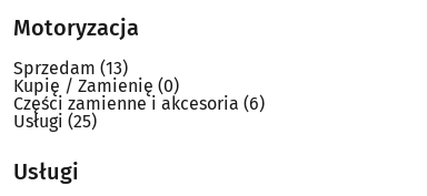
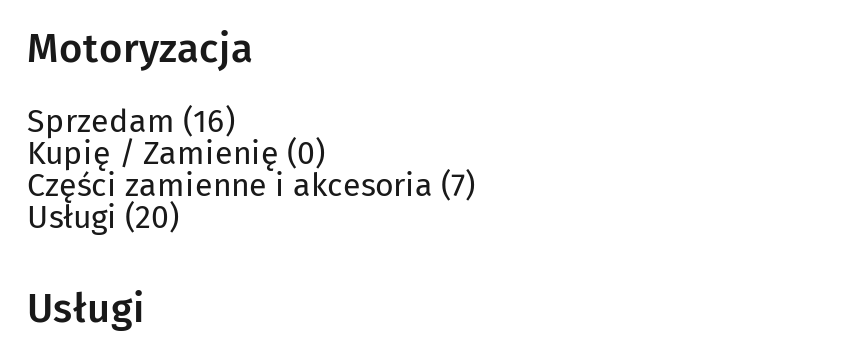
[13,57,128,78] Sprzedam (13) -> [27,103,235,141] Sprzedam (16)
[13,92,265,114] Części zamienne i akcesoria (6) -> [27,167,475,205] Części zamienne i akcesoria (7)
[13,110,97,131] Usługi (25) -> [27,199,179,237] Usługi (20)

